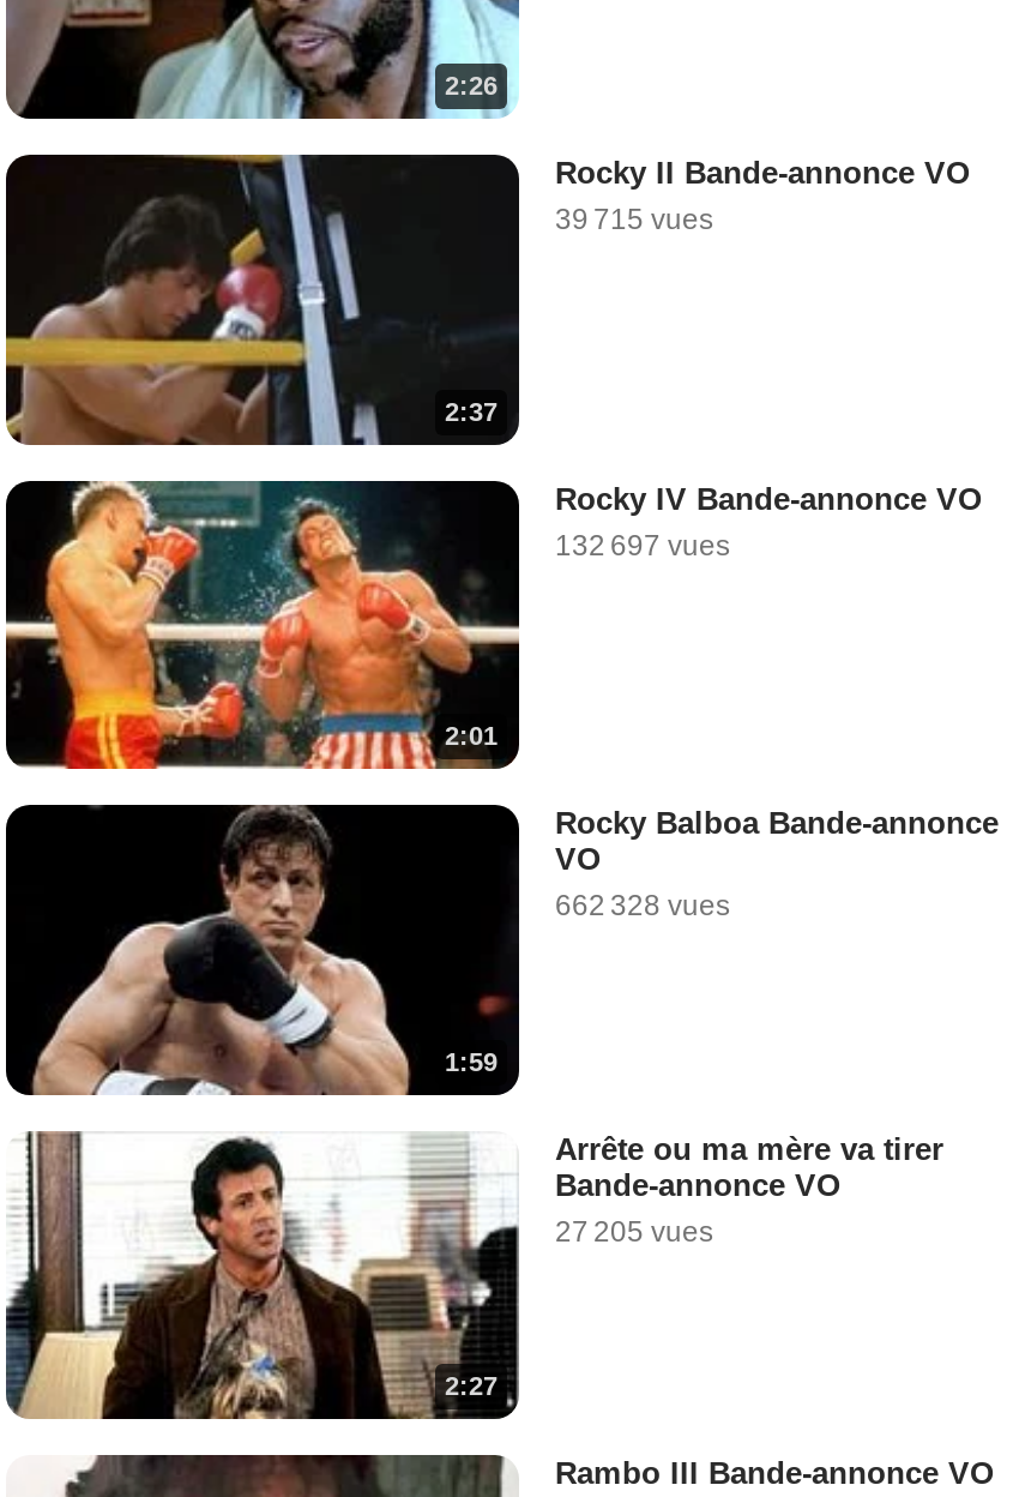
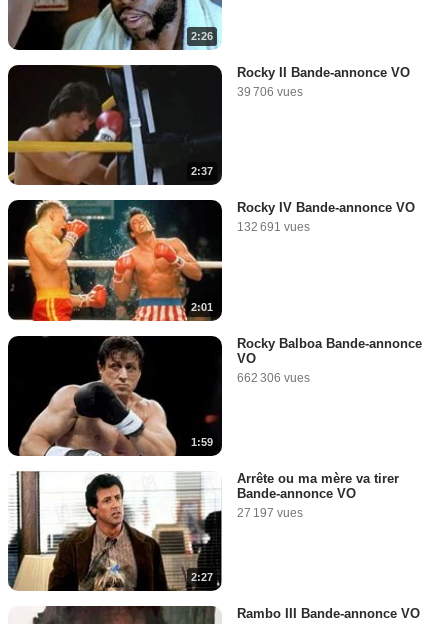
[555,203,713,237] 39 715 vues -> [237,85,303,99] 39 706 vues
[555,528,730,562] 132 697 vues -> [237,220,310,234] 132 691 vues
[555,889,730,922] 662 328 vues -> [237,370,310,384] 662 306 vues
[555,1214,713,1247] 27 205 vues -> [237,506,303,520] 27 197 vues

